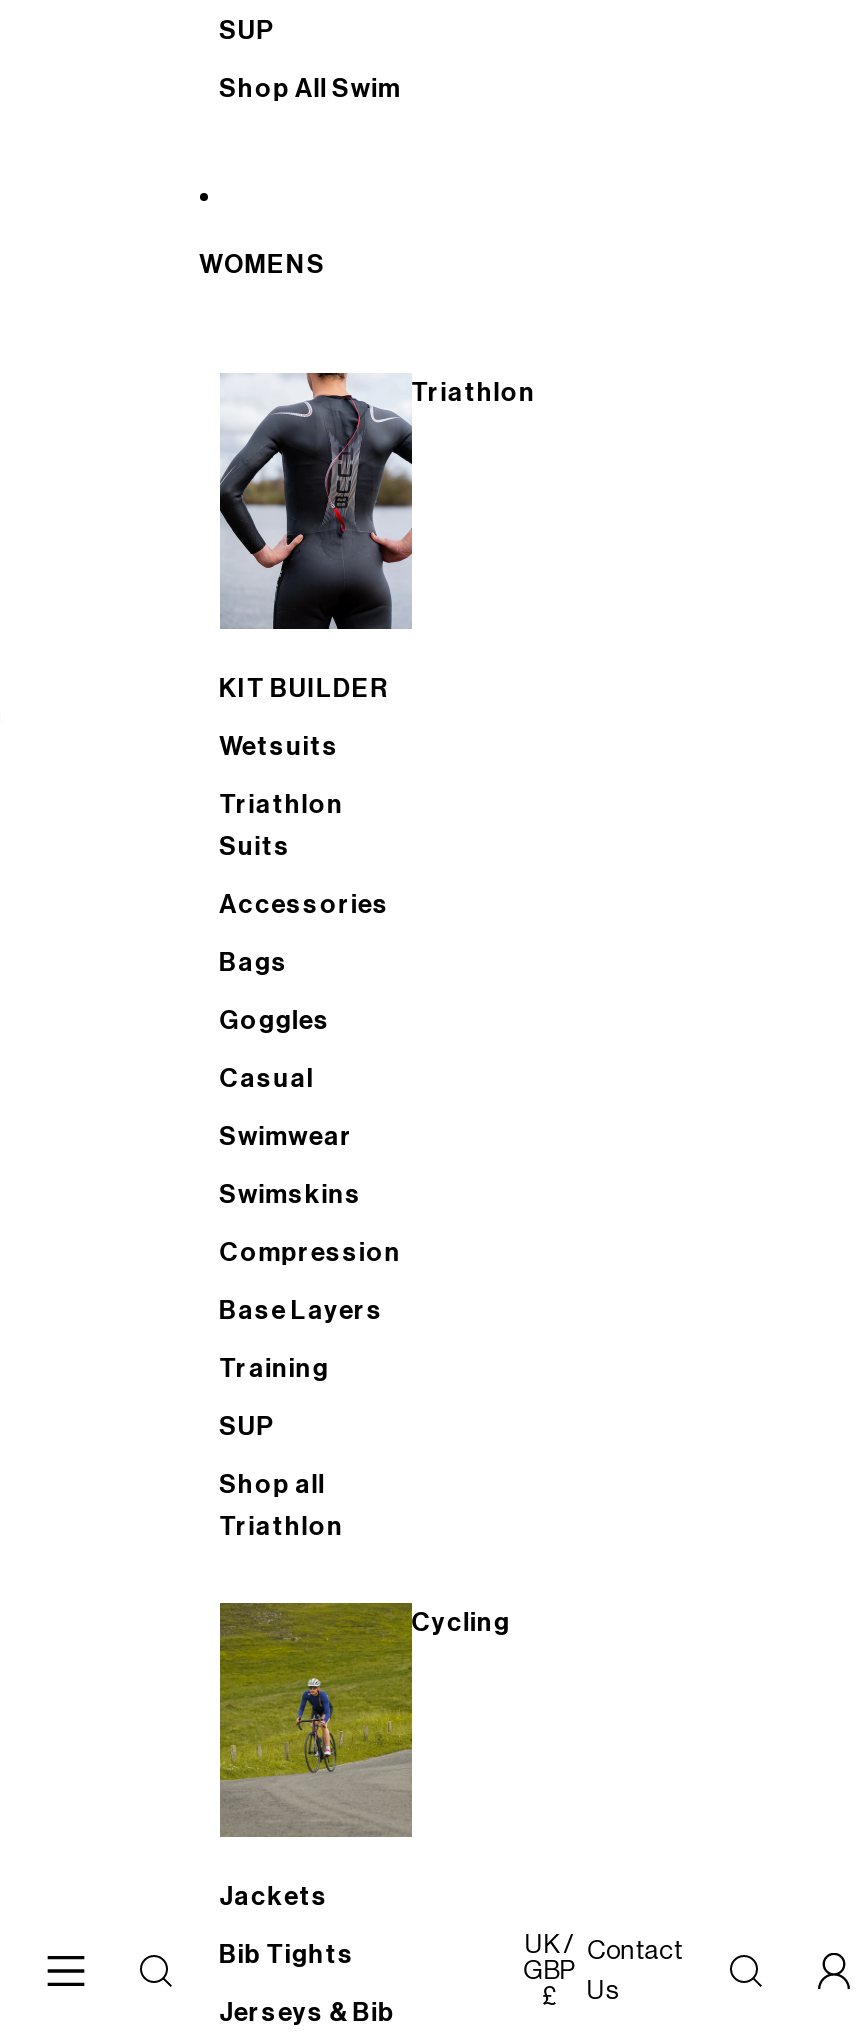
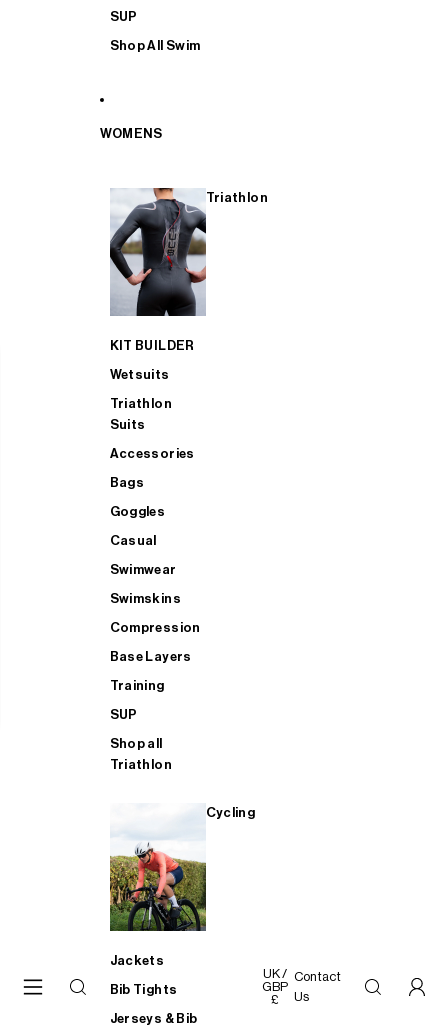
[218,1601,414,1839] [image] -> [109,803,206,932] [image]

